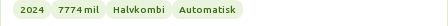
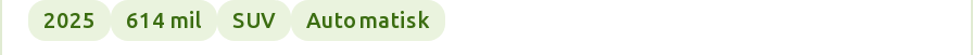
[20,4,165,15] 2024 | 7774 mil | Halvkombi -> [43,9,276,32] 2025 | 614 mil | SUV

